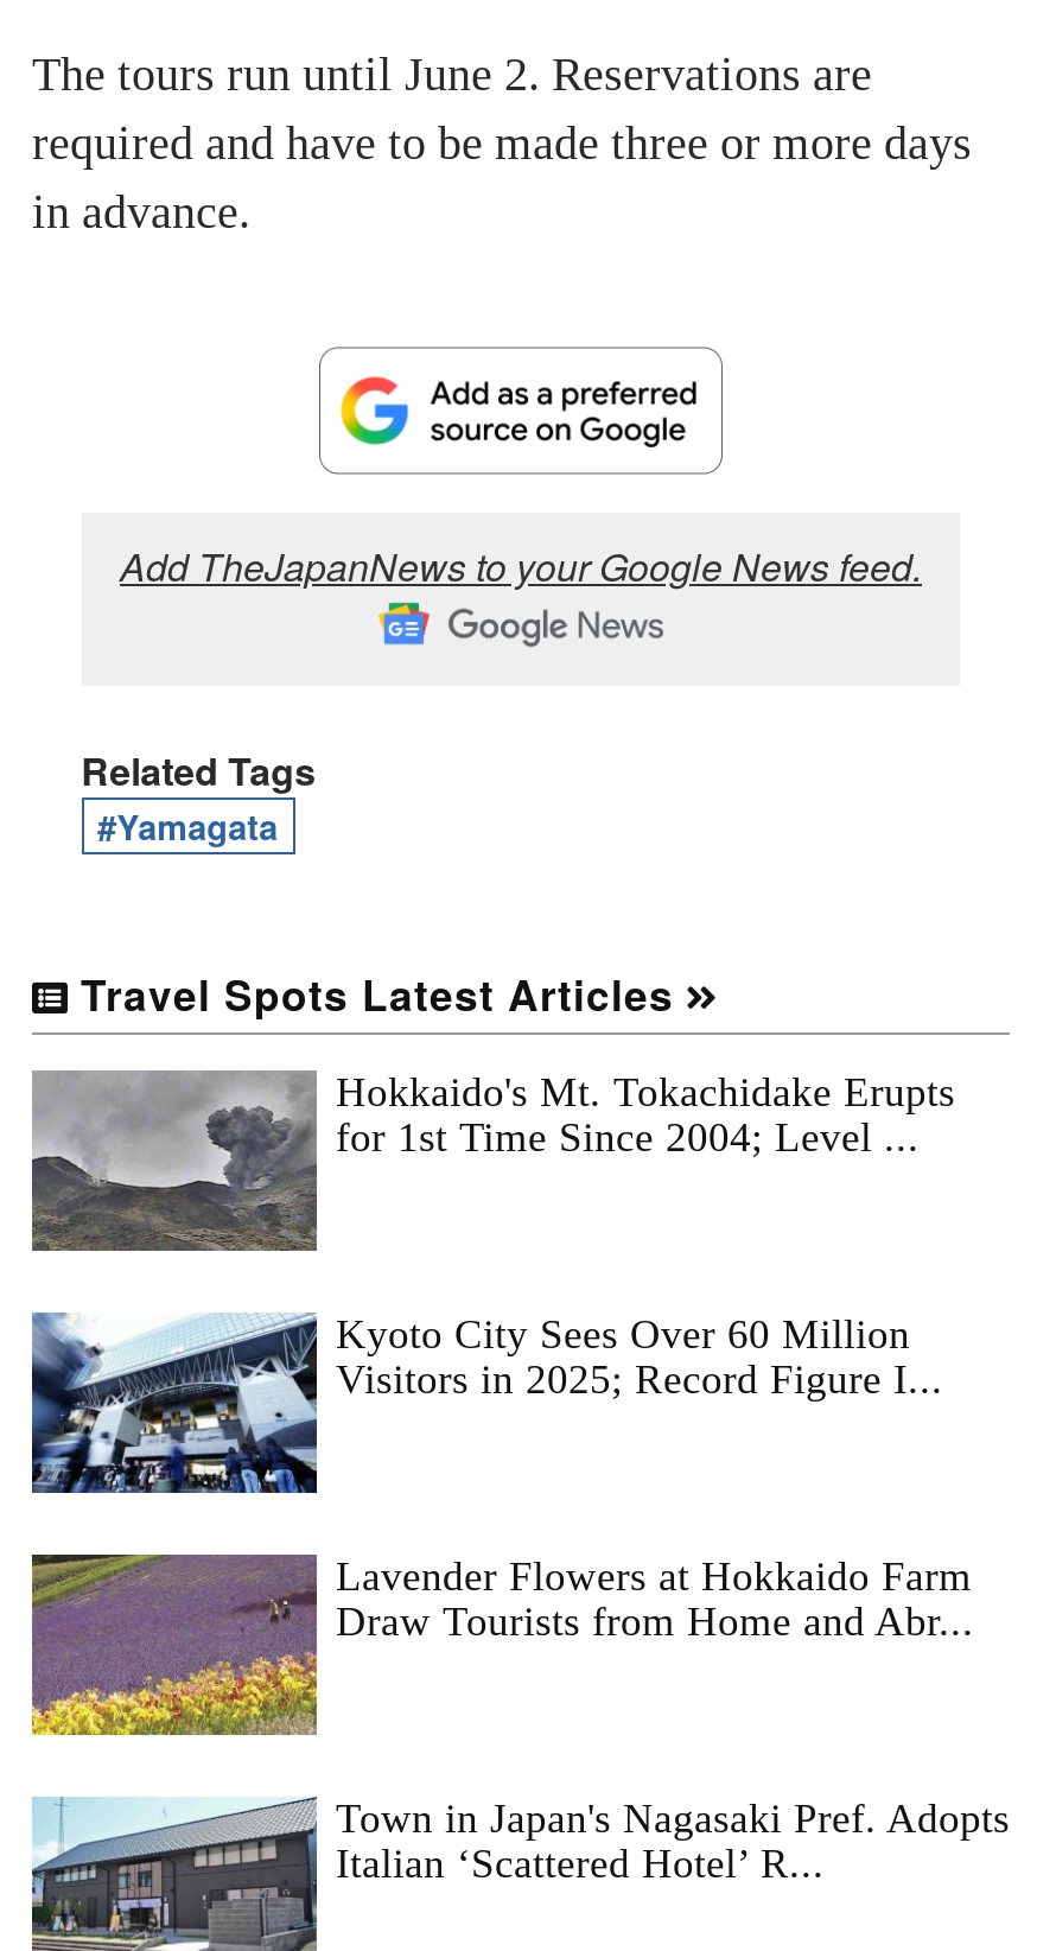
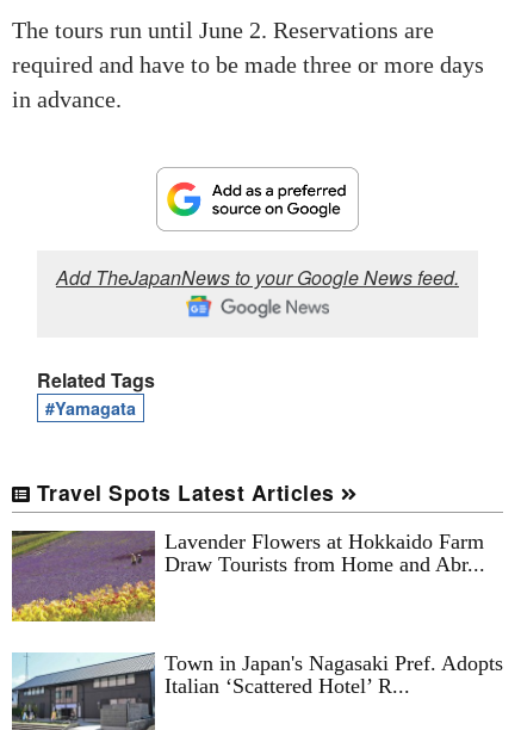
[30,1068,955,1253] [image] | Hokkaido's Mt. Tokachidake Erupts | for 1st Time Since 2004; Level ... -> none
[30,1310,943,1498] [image] | Kyoto City Sees Over 60 Million | Visitors in 2025; Record Figure I... -> none

